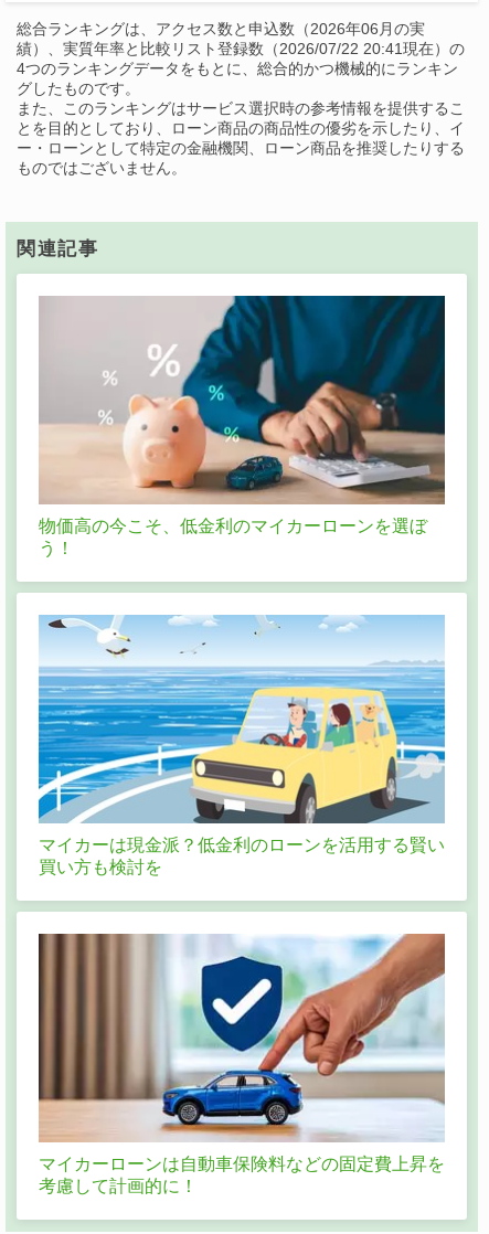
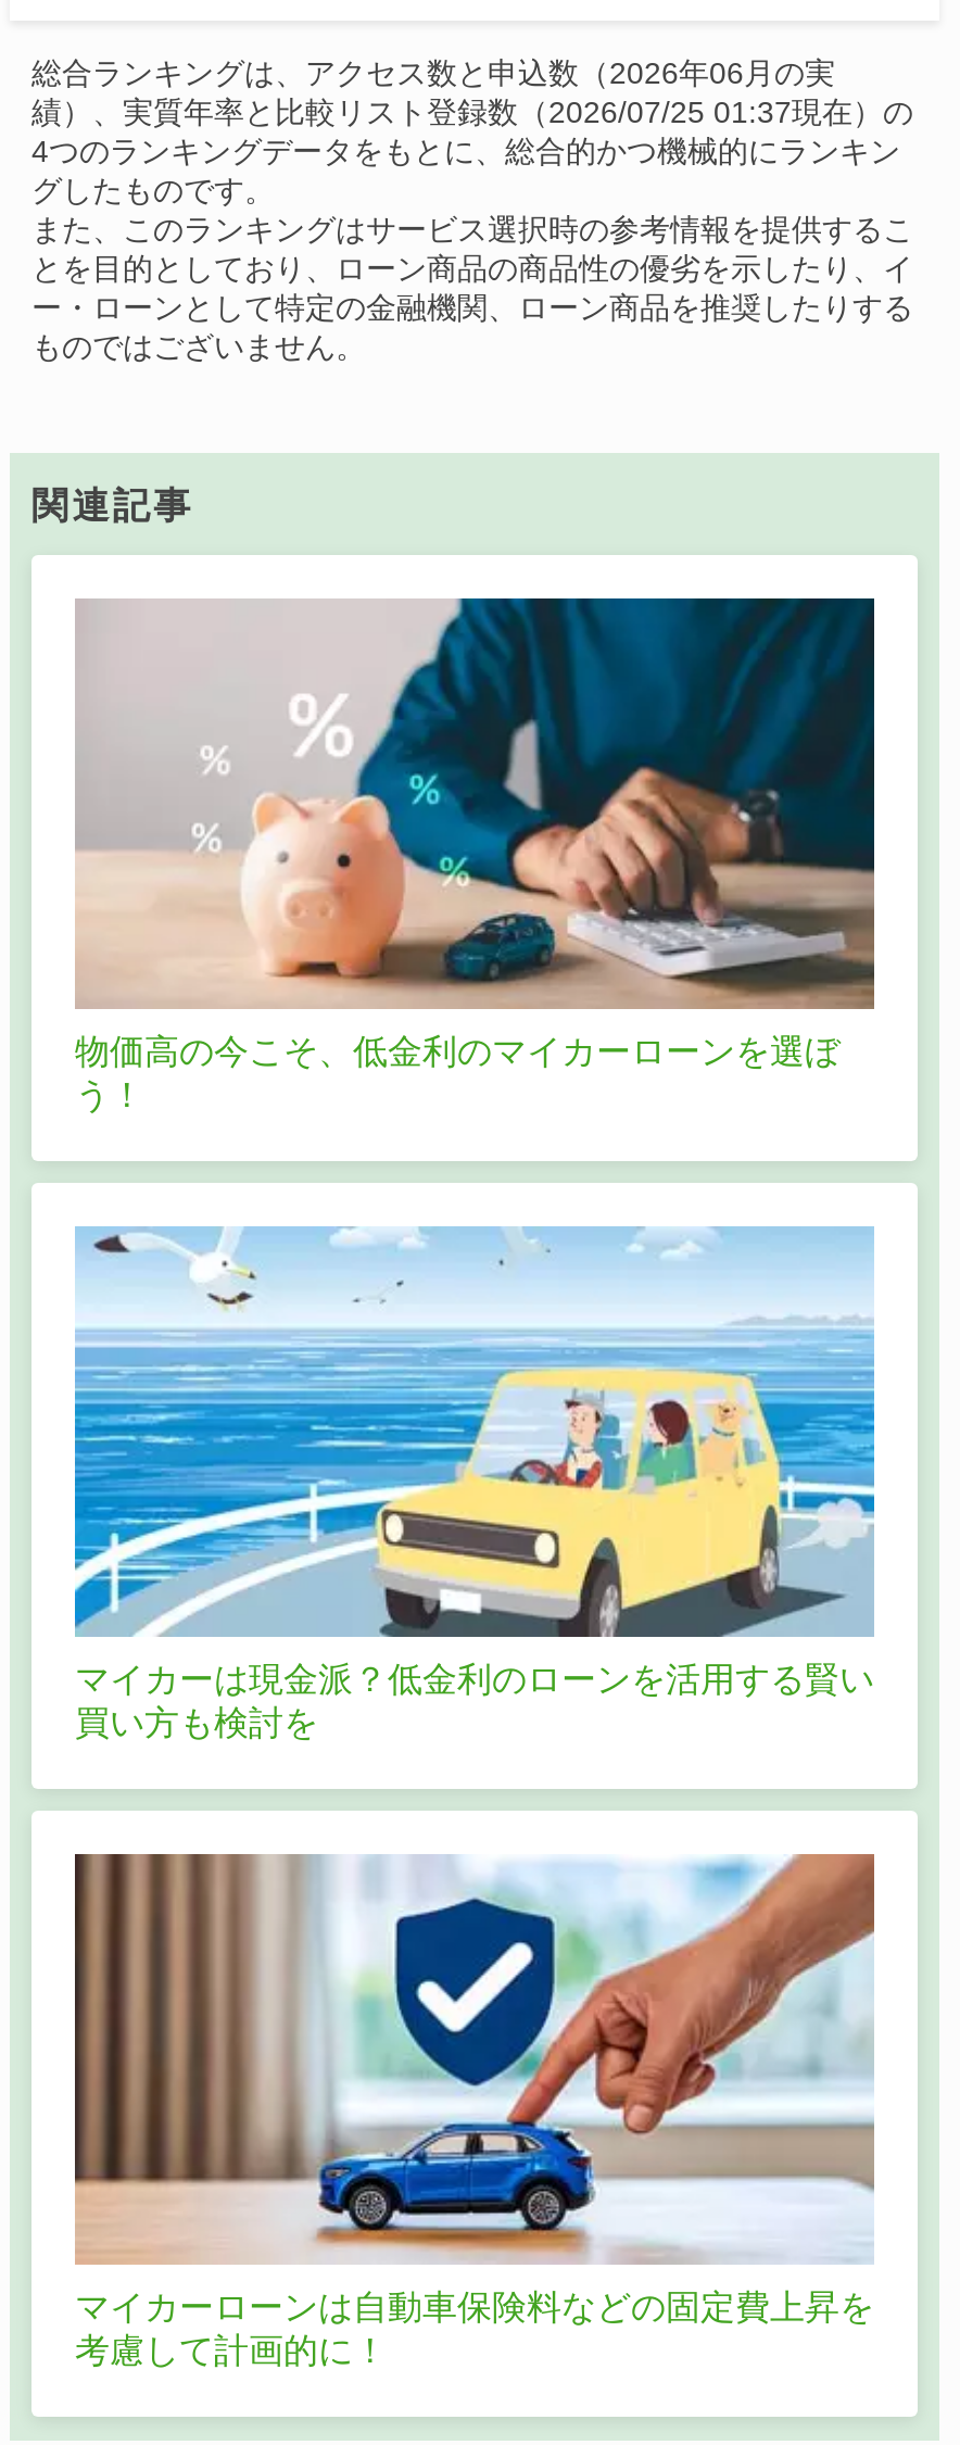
[17,40,465,58] 績）、実質年率と比較リスト登録数（2026/07/22 20:41現在）の -> [31,95,913,129] 績）、実質年率と比較リスト登録数（2026/07/25 01:37現在）の

